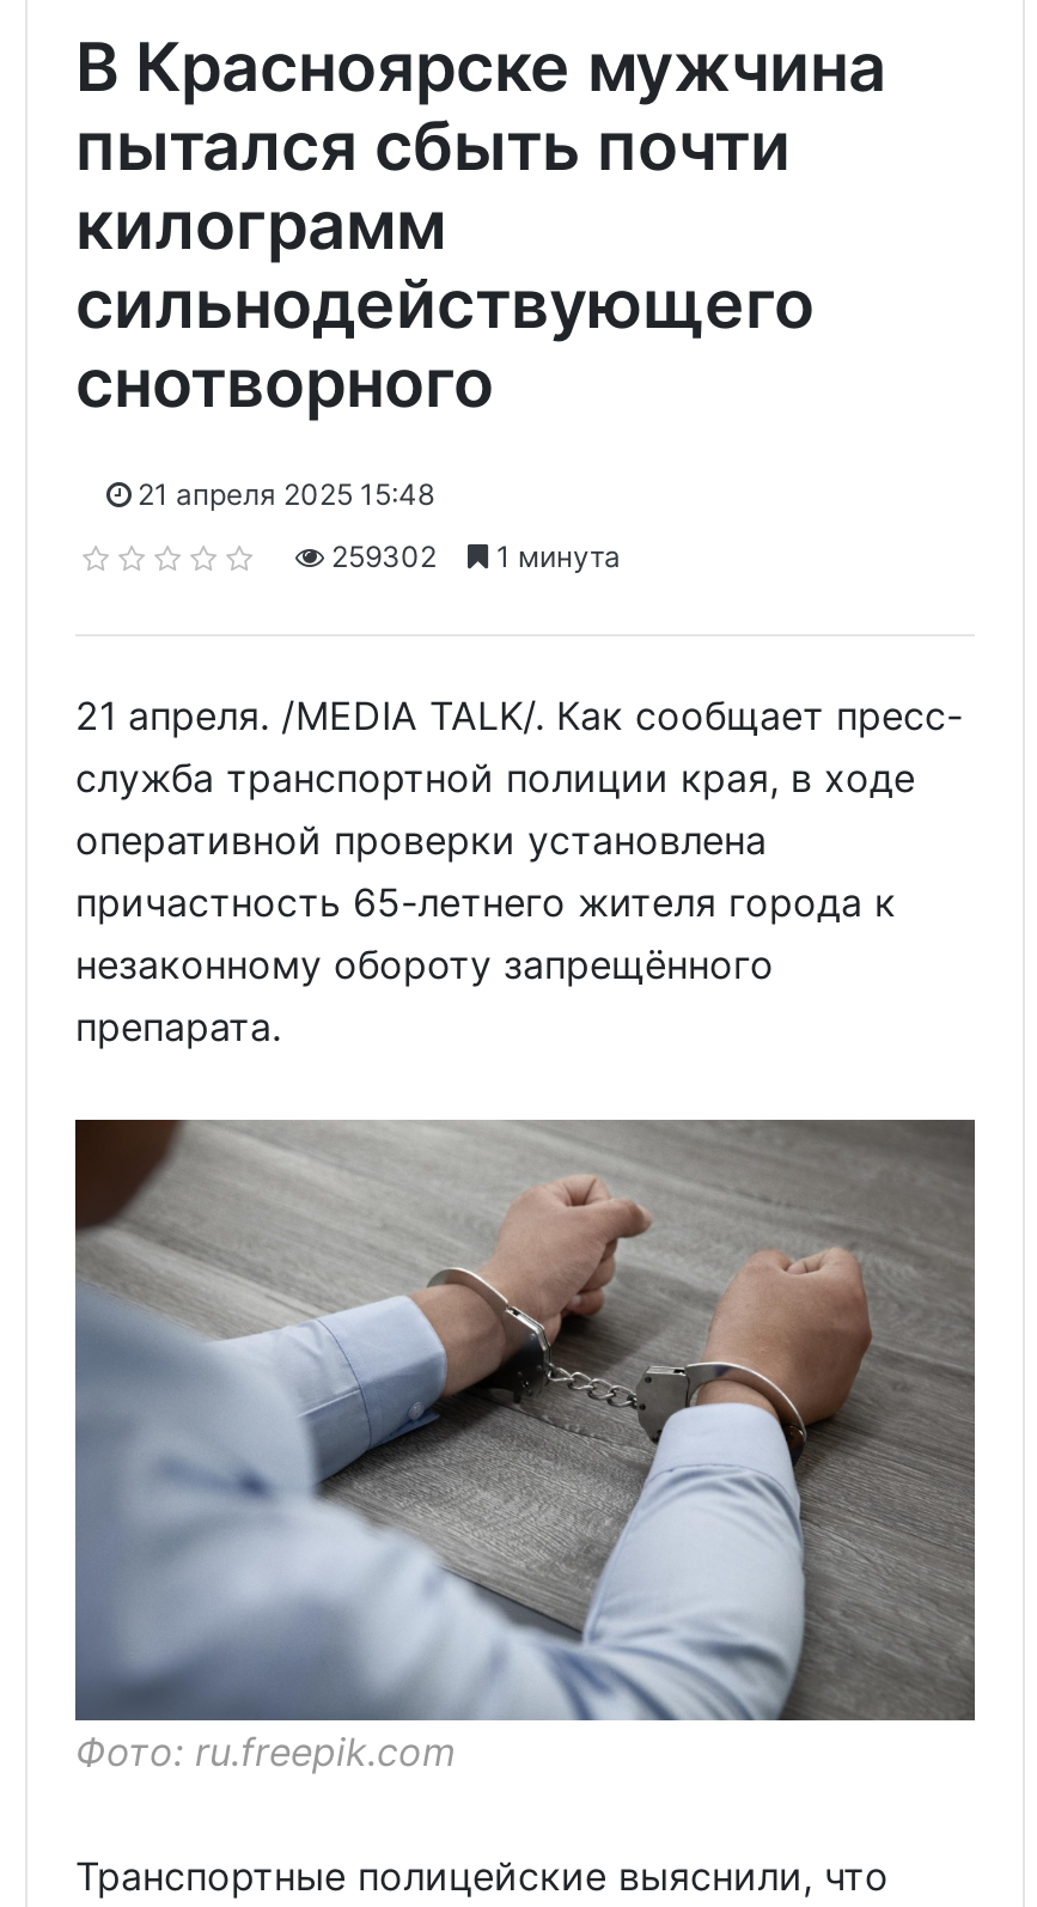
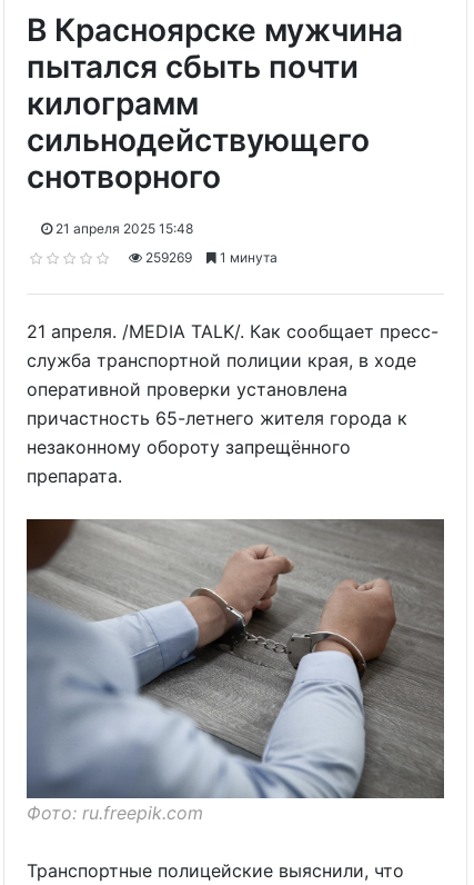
[324,538,437,574] 259302 -> [142,249,192,266] 259269

